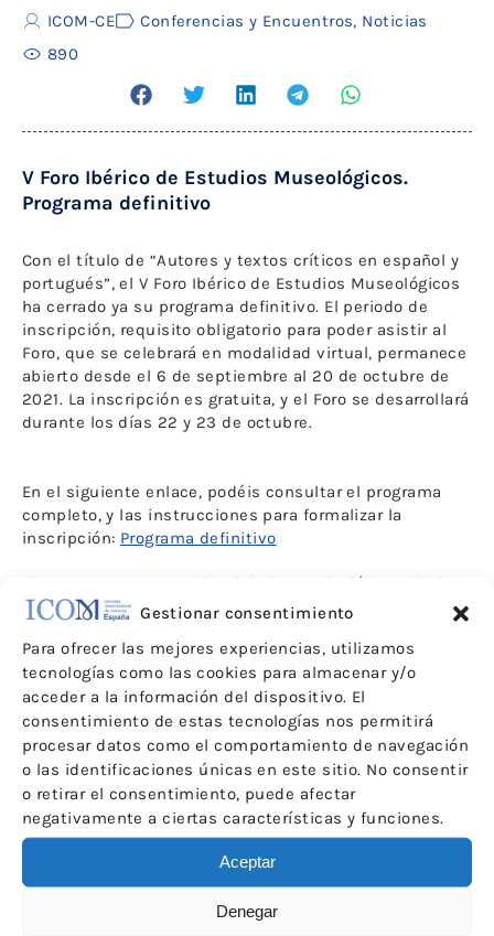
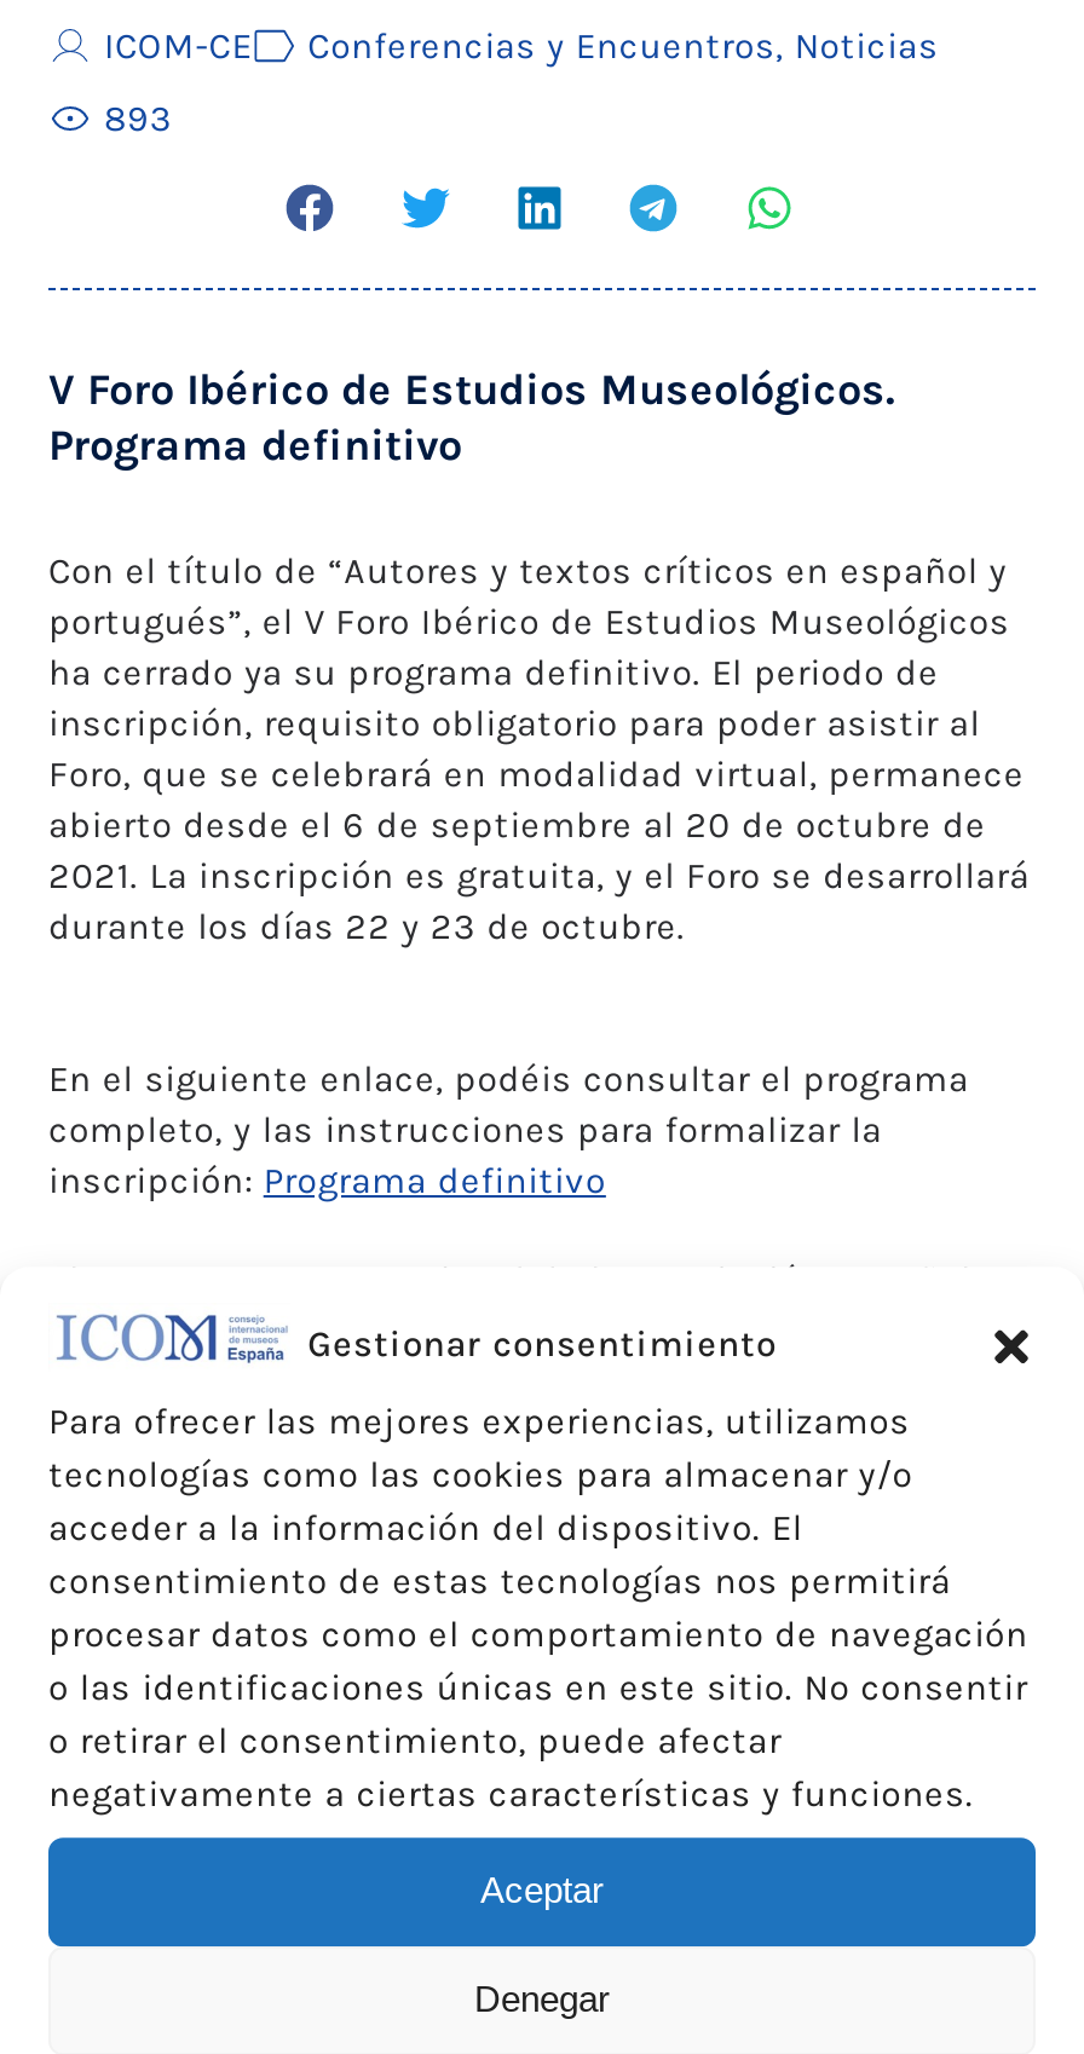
[47,44,79,63] 890 -> [104,96,173,139] 893

